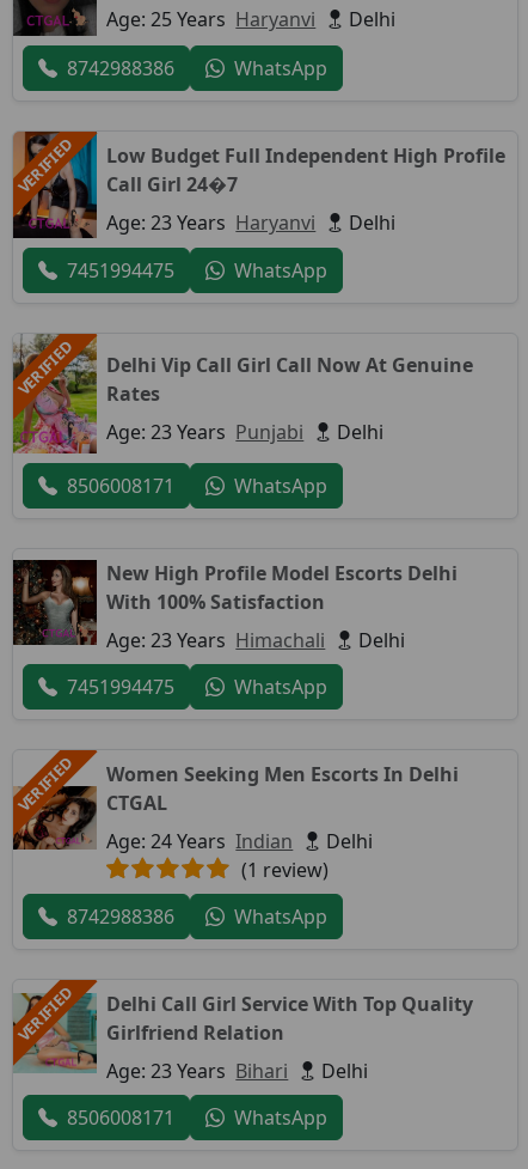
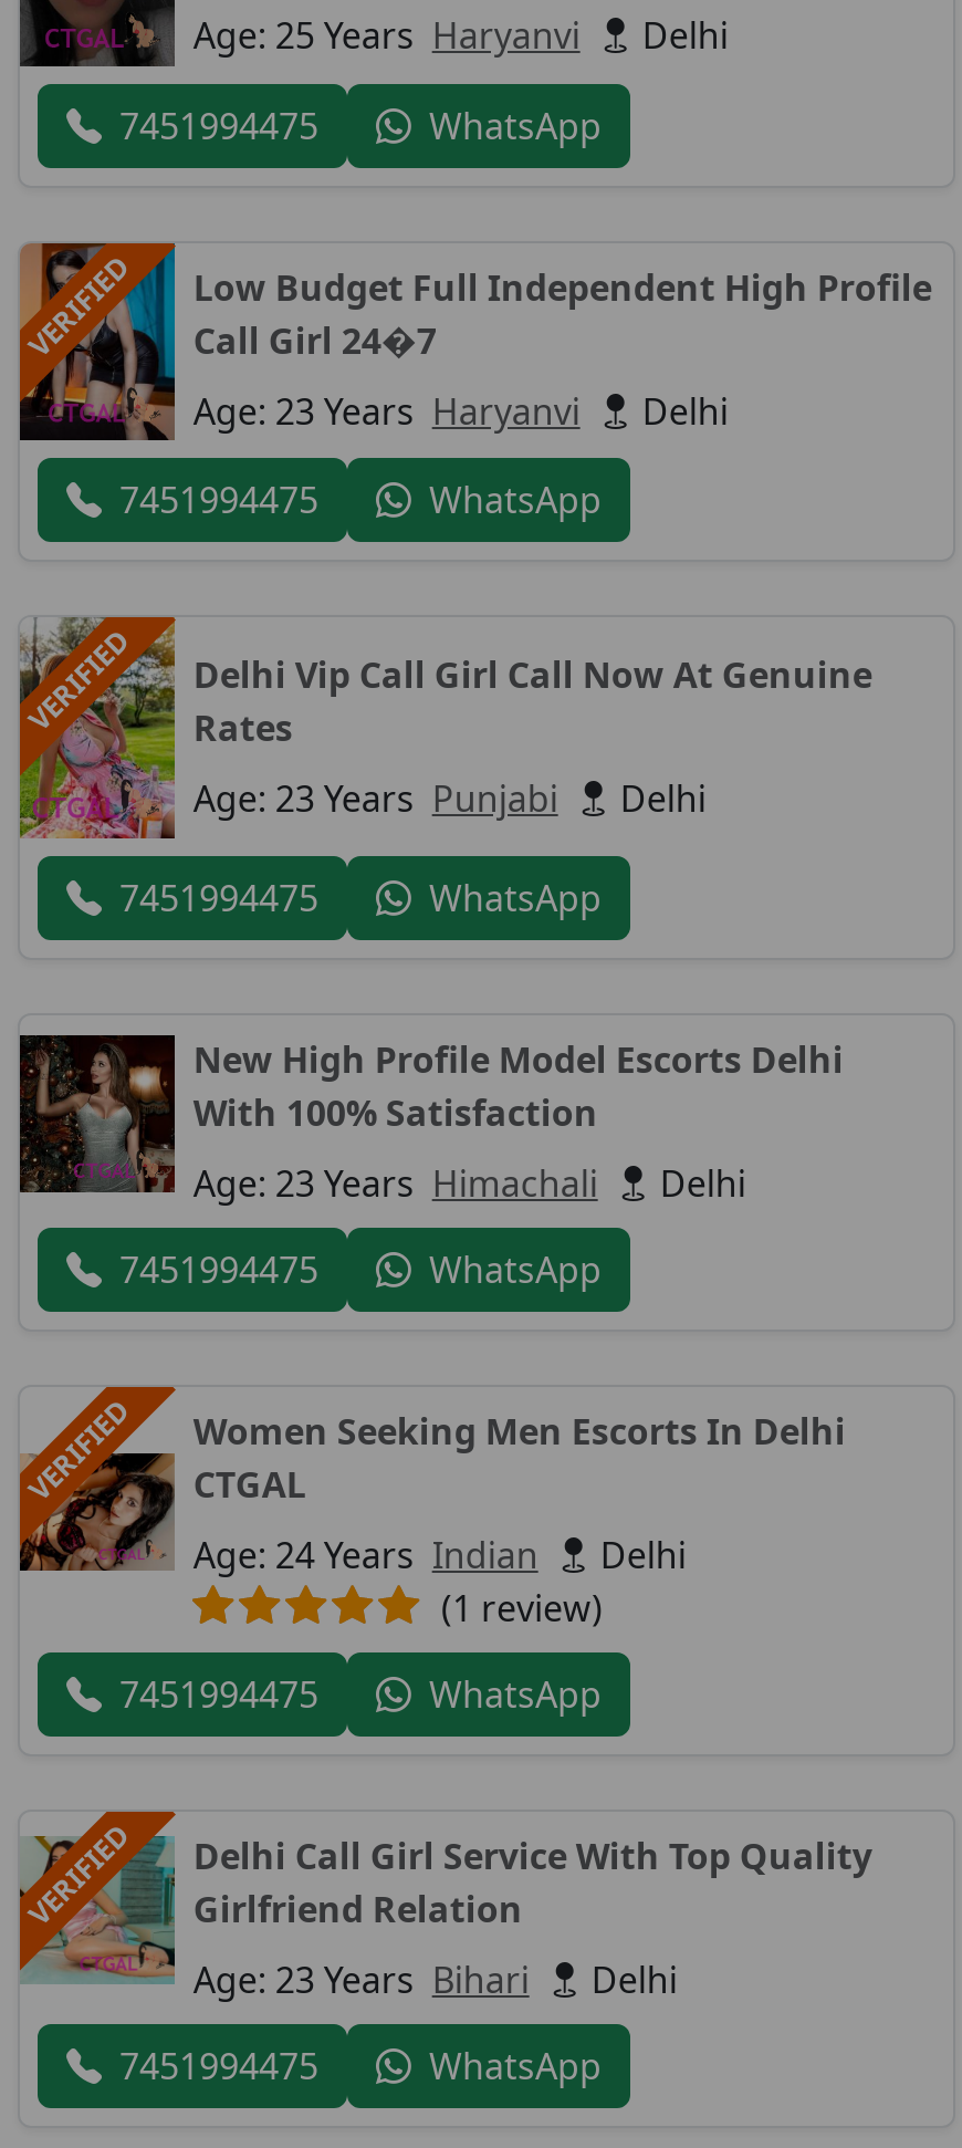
[62,55,174,81] 8742988386 -> [111,102,318,150] 7451994475
[62,473,174,500] 8506008171 -> [111,875,318,924] 7451994475
[62,904,174,930] 8742988386 -> [111,1671,318,1720] 7451994475
[62,1105,174,1131] 8506008171 -> [111,2043,318,2092] 7451994475

